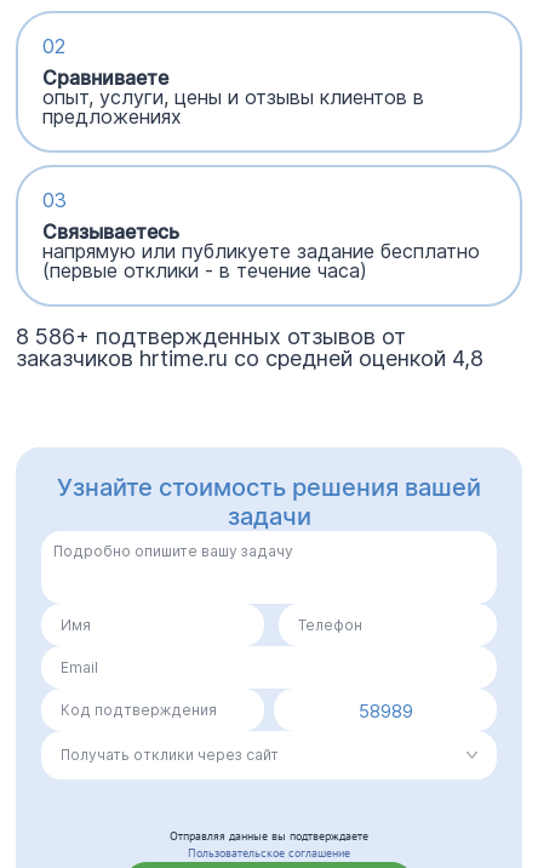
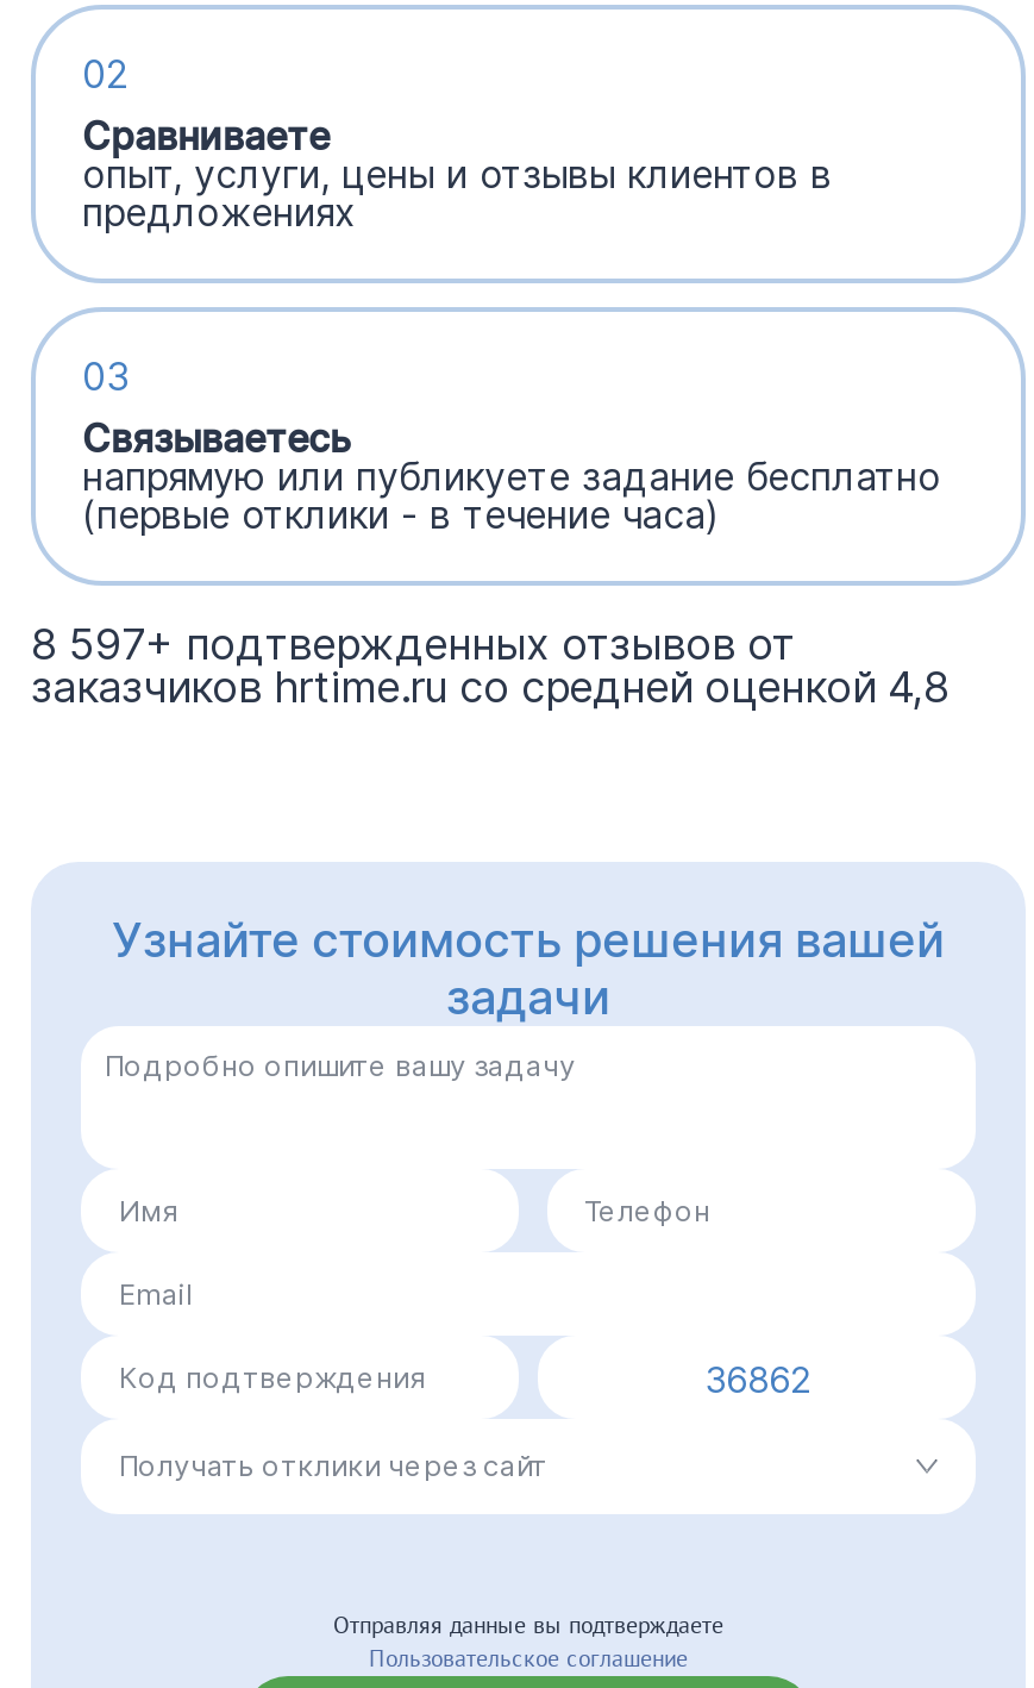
[16,323,406,349] 8 586+ подтвержденных отзывов от -> [31,618,795,668] 8 597+ подтвержденных отзывов от
[358,699,413,722] 58989 -> [704,1356,809,1402] 36862

